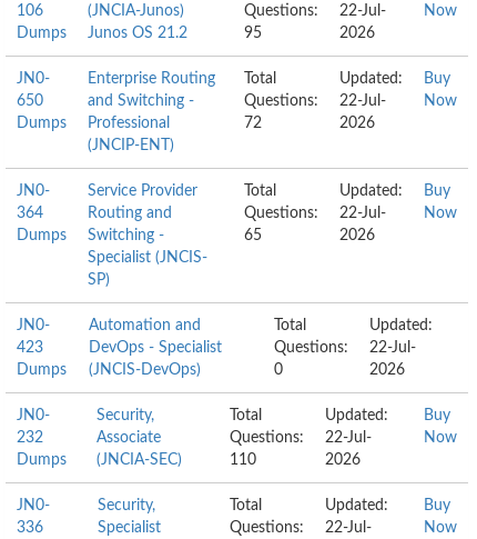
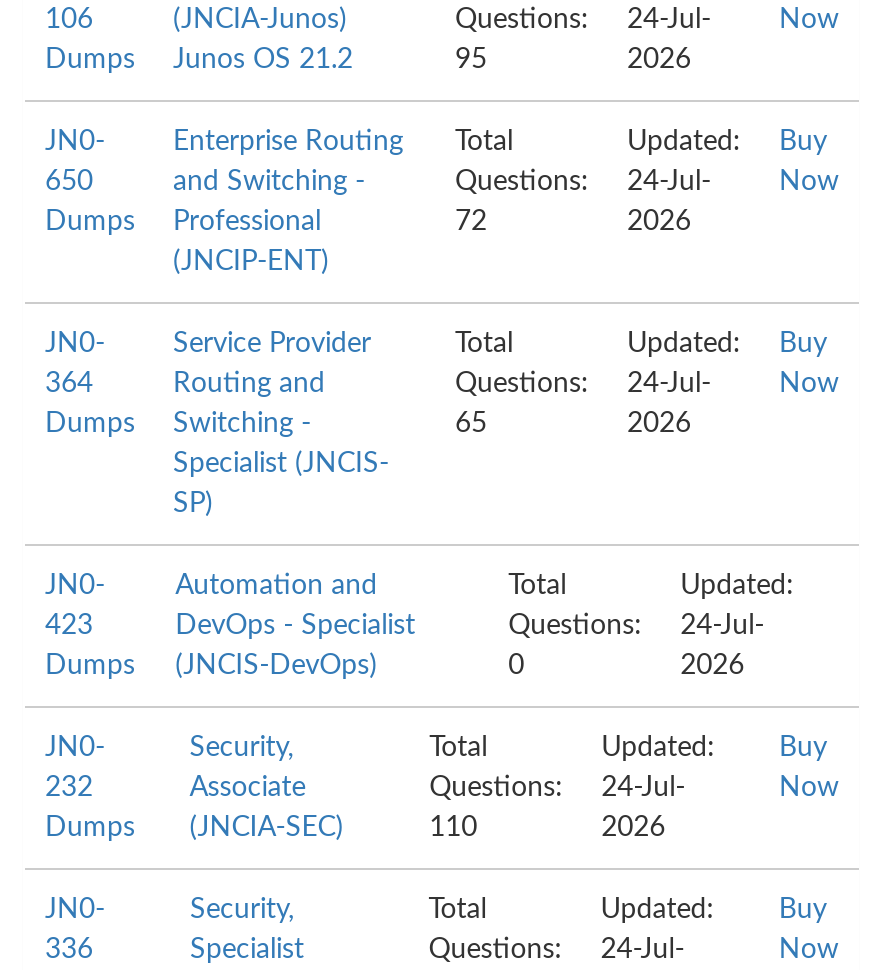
[244,3,386,19] Questions: 22-Jul- -> [455,6,711,34] Questions: 24-Jul-
[244,93,386,109] Questions: 22-Jul- -> [455,168,711,196] Questions: 24-Jul-
[244,206,386,221] Questions: 22-Jul- -> [455,370,711,398] Questions: 24-Jul-
[274,340,416,356] Questions: 22-Jul- -> [508,612,764,640] Questions: 24-Jul-
[230,430,372,446] Questions: 22-Jul- -> [429,774,685,802] Questions: 24-Jul-
[229,520,371,536] Questions: 22-Jul- -> [429,936,685,964] Questions: 24-Jul-

